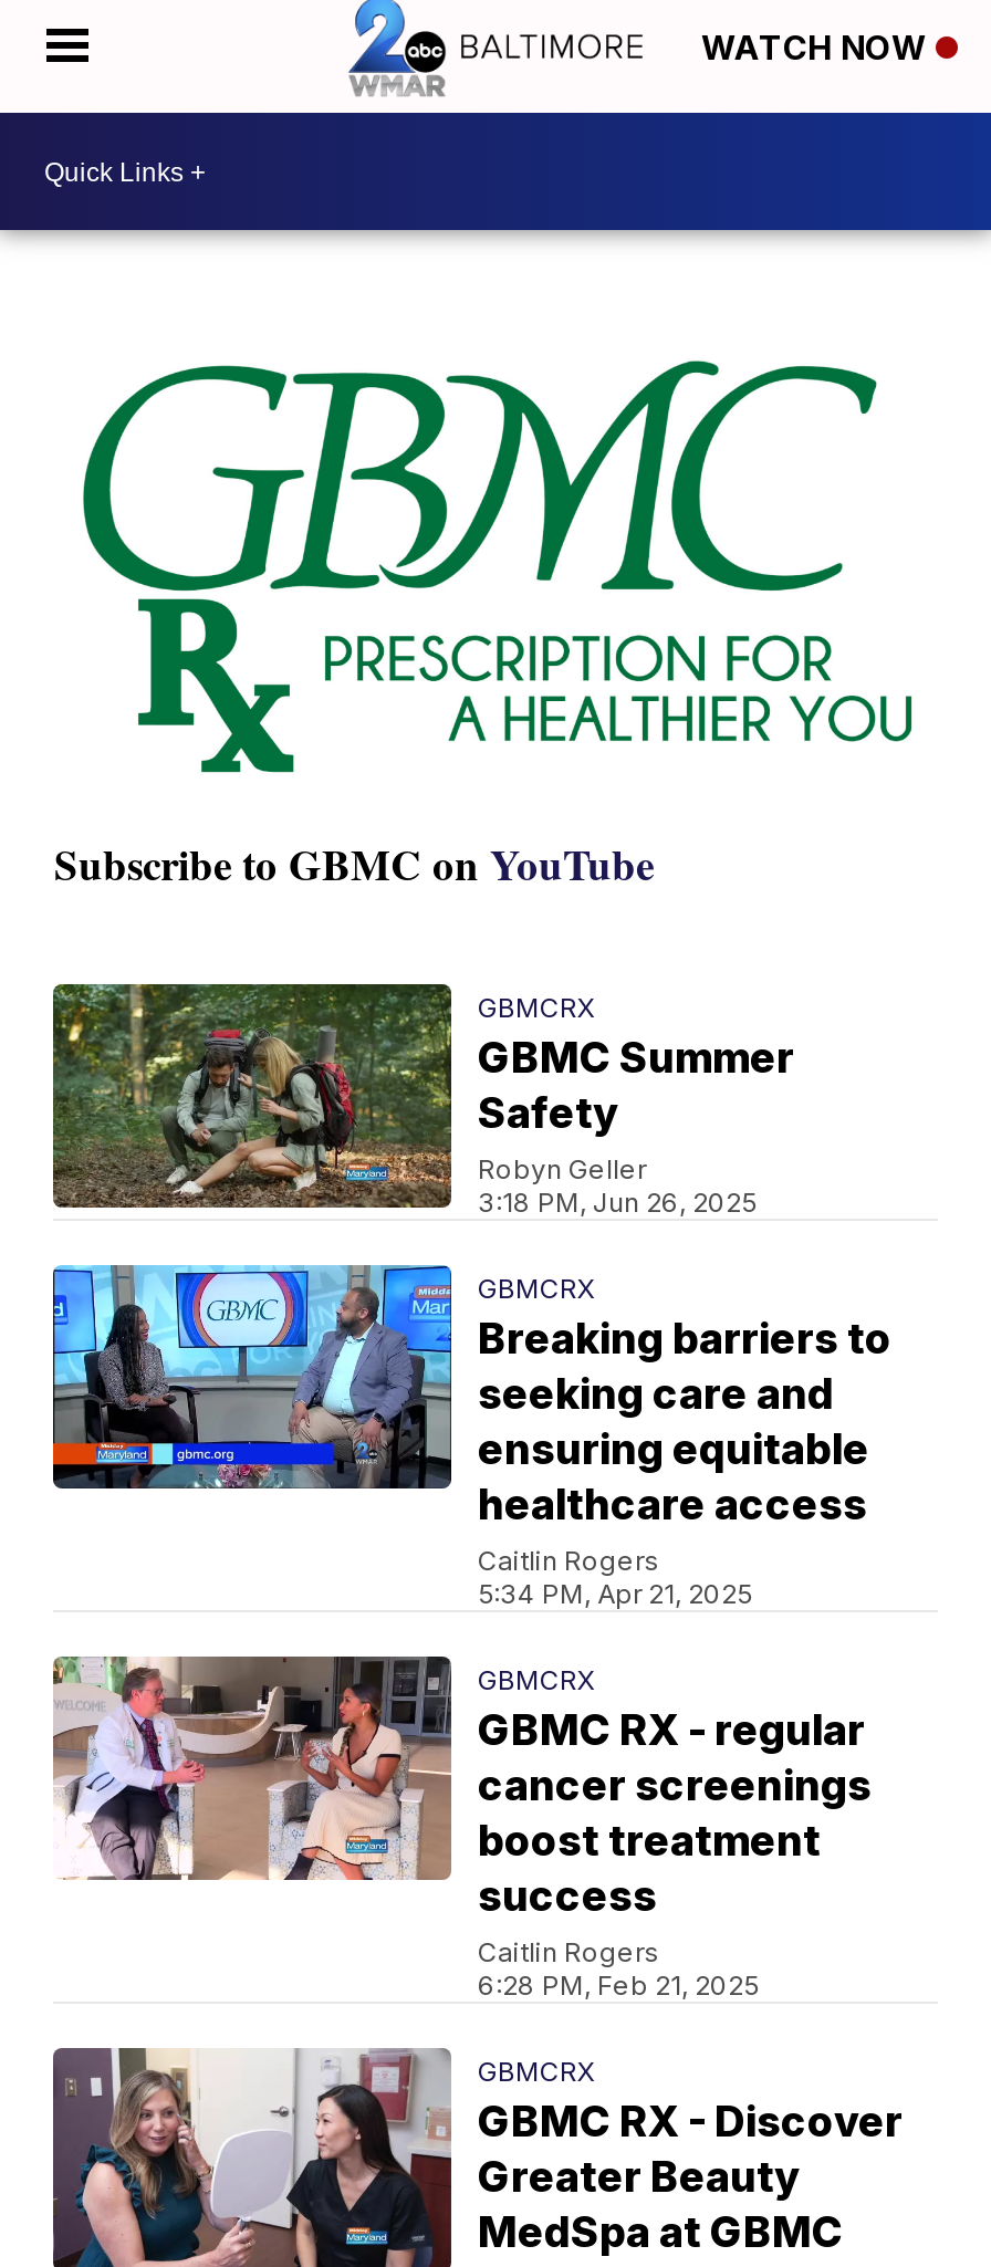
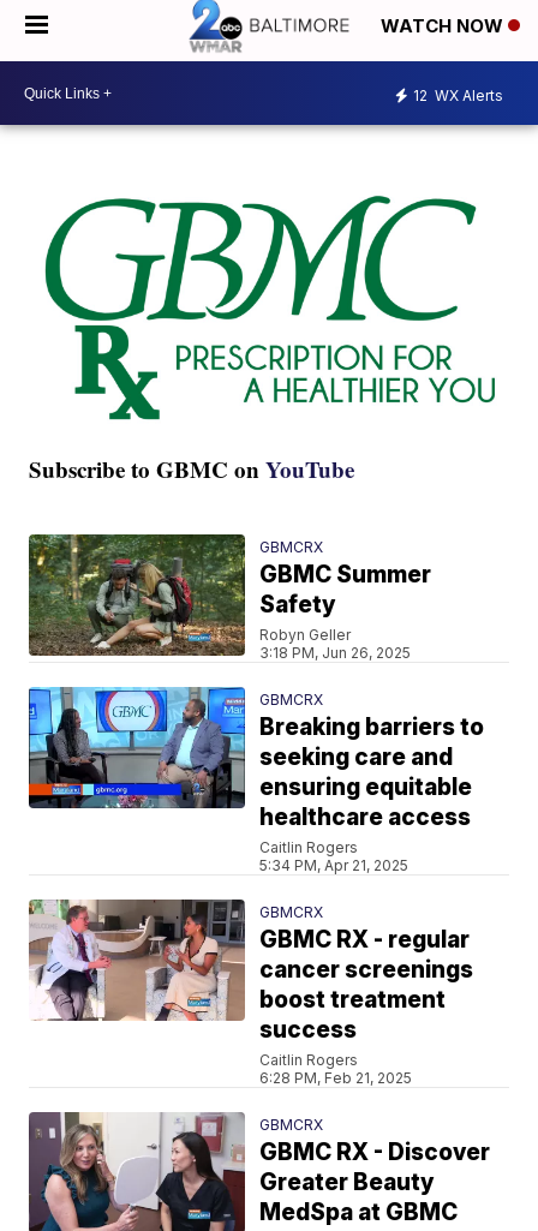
none -> [413,86,503,104] 12 WX Alerts

